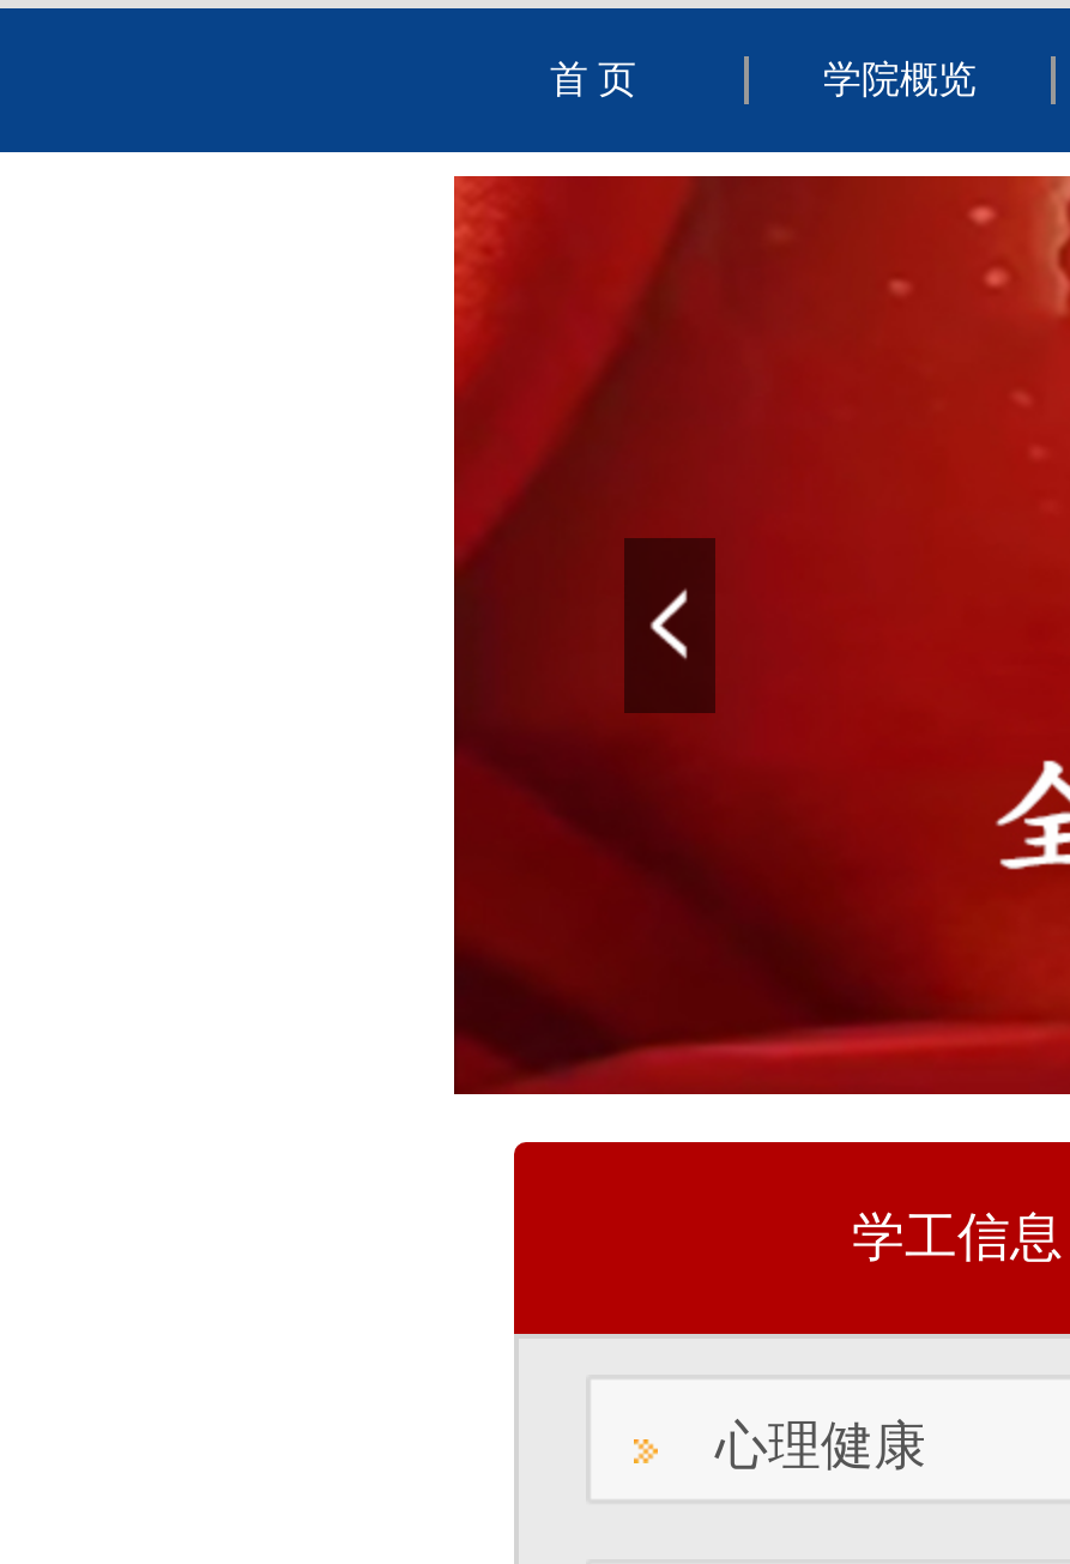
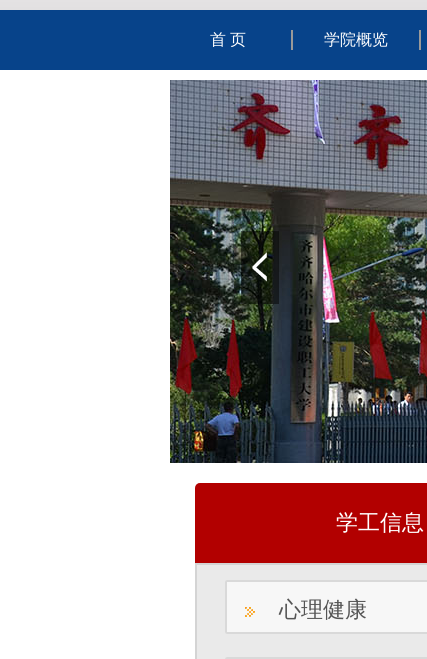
[452,174,1063,1097] [image] -> [169,79,424,464] [image]

